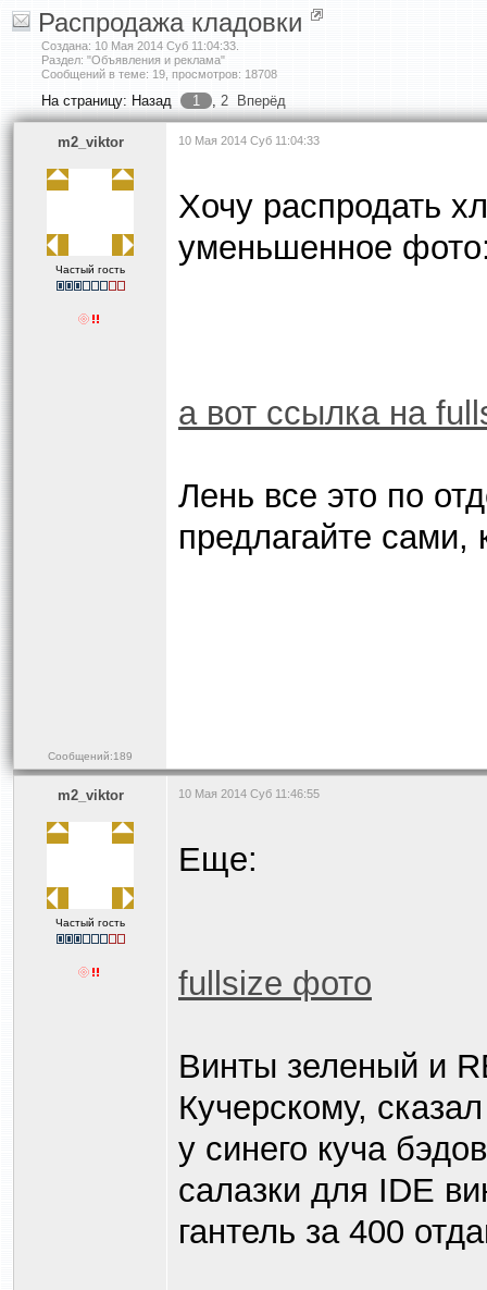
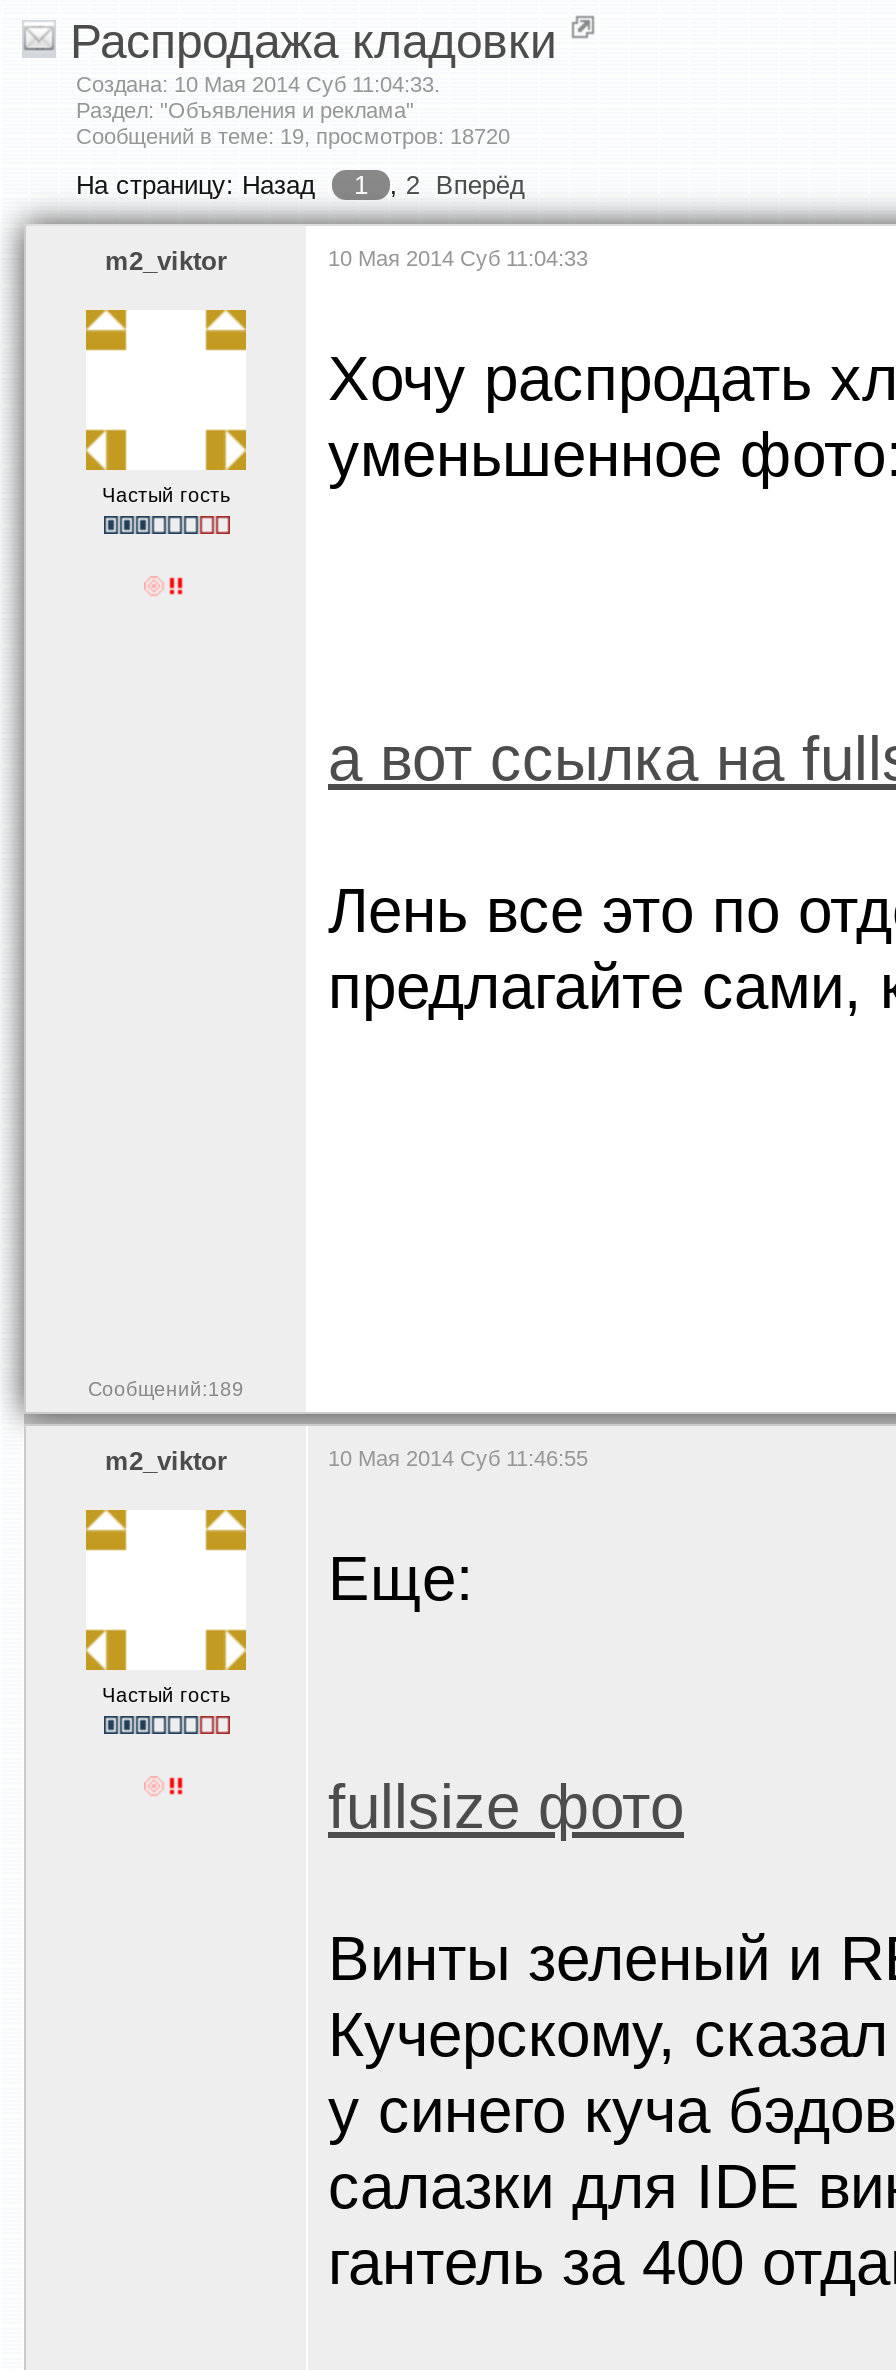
[41,67,277,81] Сообщений в теме: 19, просмотров: 18708 -> [76,124,510,148] Сообщений в теме: 19, просмотров: 18720

